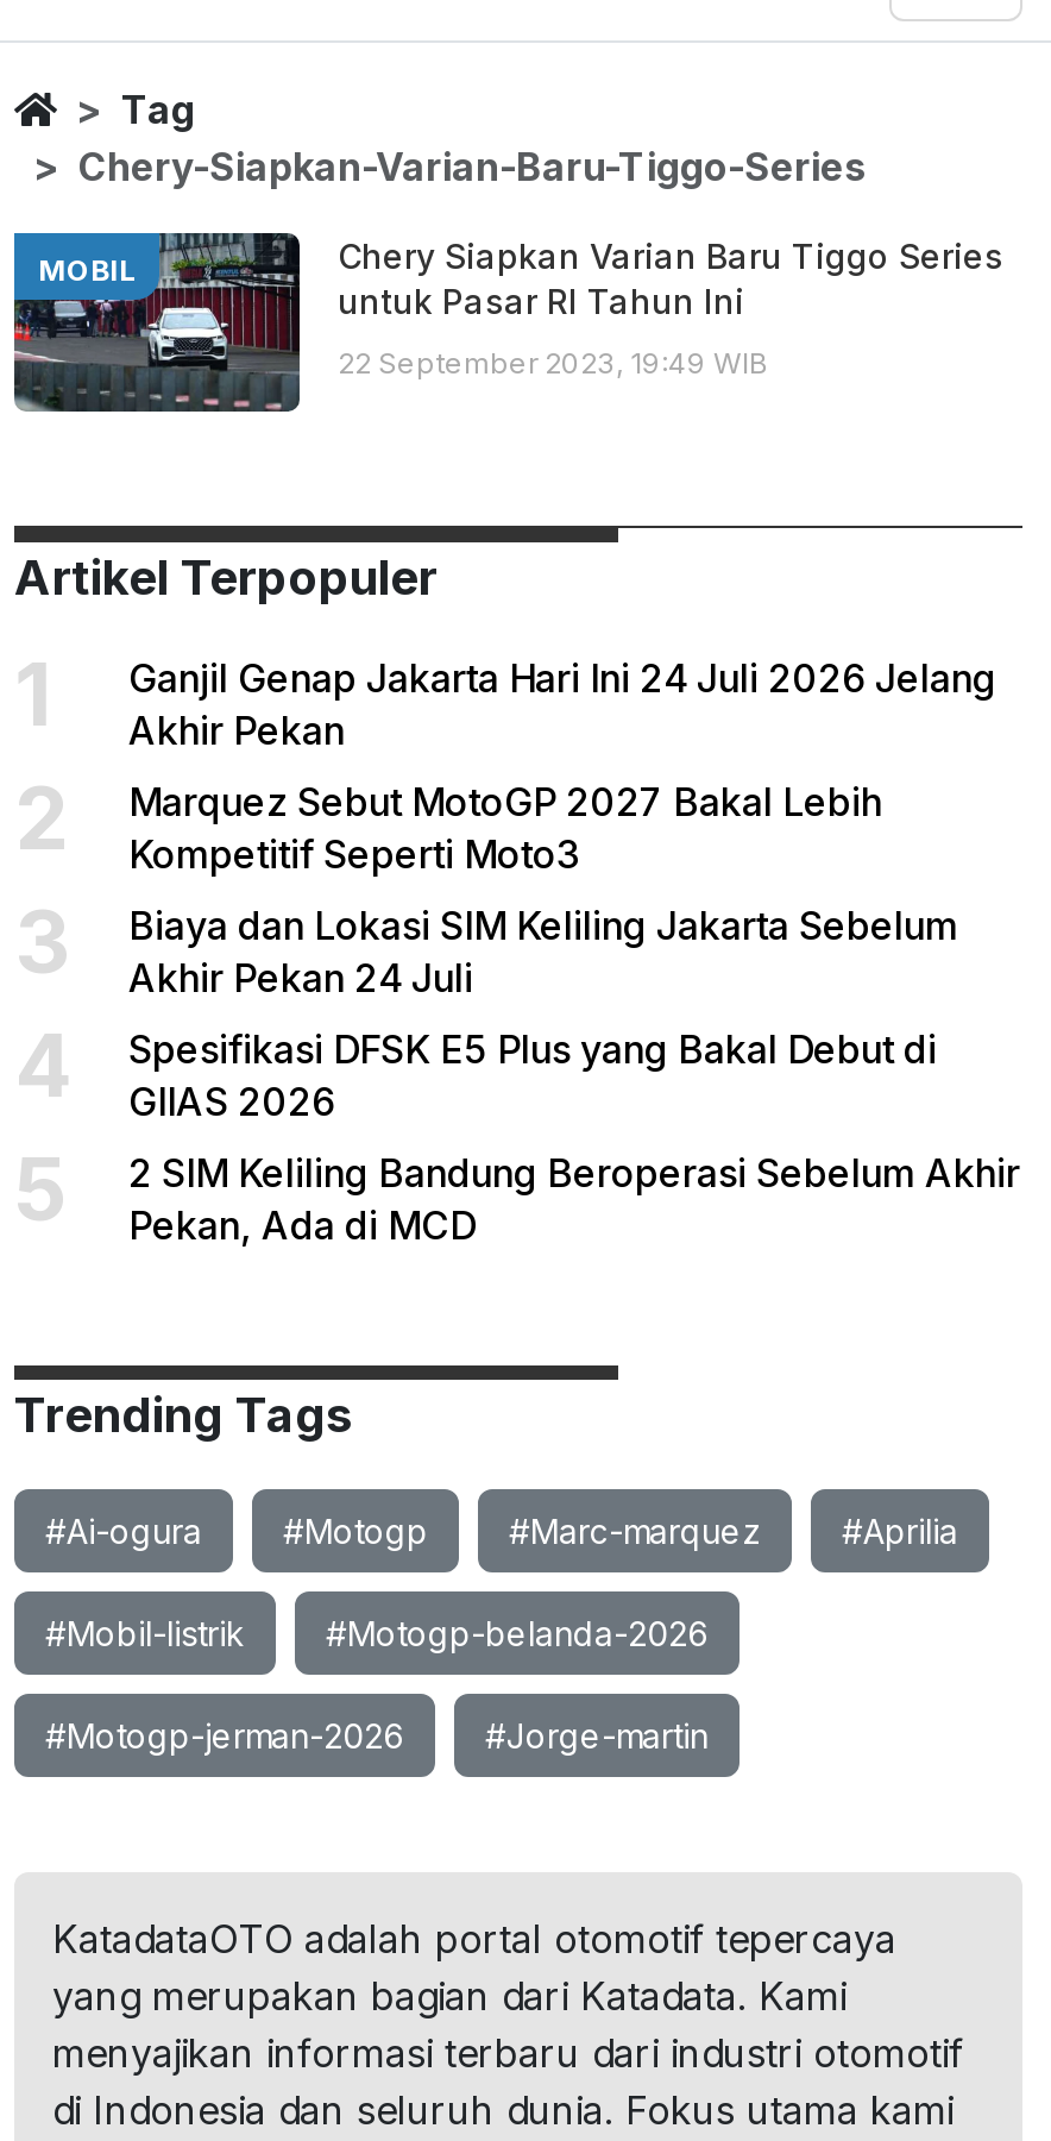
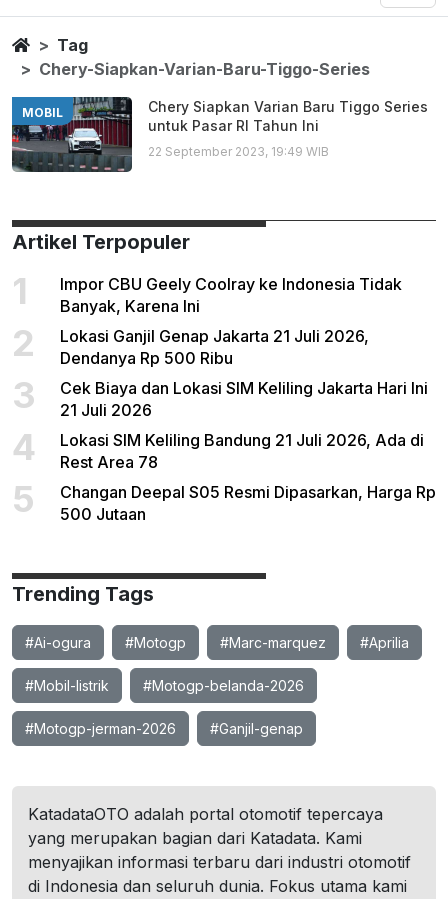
[128,654,996,754] Ganjil Genap Jakarta Hari Ini 24 Juli 2026 Jelang | Akhir Pekan -> [60,274,402,316] Impor CBU Geely Coolray ke Indonesia Tidak | Banyak, Karena Ini
[128,778,882,878] Marquez Sebut MotoGP 2027 Bakal Lebih | Kompetitif Seperti Moto3 -> [60,326,369,368] Lokasi Ganjil Genap Jakarta 21 Juli 2026, | Dendanya Rp 500 Ribu
[128,902,958,1002] Biaya dan Lokasi SIM Keliling Jakarta Sebelum | Akhir Pekan 24 Juli -> [60,378,428,420] Cek Biaya dan Lokasi SIM Keliling Jakarta Hari Ini | 21 Juli 2026
[128,1025,937,1125] Spesifikasi DFSK E5 Plus yang Bakal Debut di | GIIAS 2026 -> [60,430,424,472] Lokasi SIM Keliling Bandung 21 Juli 2026, Ada di | Rest Area 78
[128,1149,1020,1249] 2 SIM Keliling Bandung Beroperasi Sebelum Akhir | Pekan, Ada di MCD -> [60,482,436,524] Changan Deepal S05 Resmi Dipasarkan, Harga Rp | 500 Jutaan
[485,1715,709,1756] #Jorge-martin -> [210,720,303,737] #Ganjil-genap

